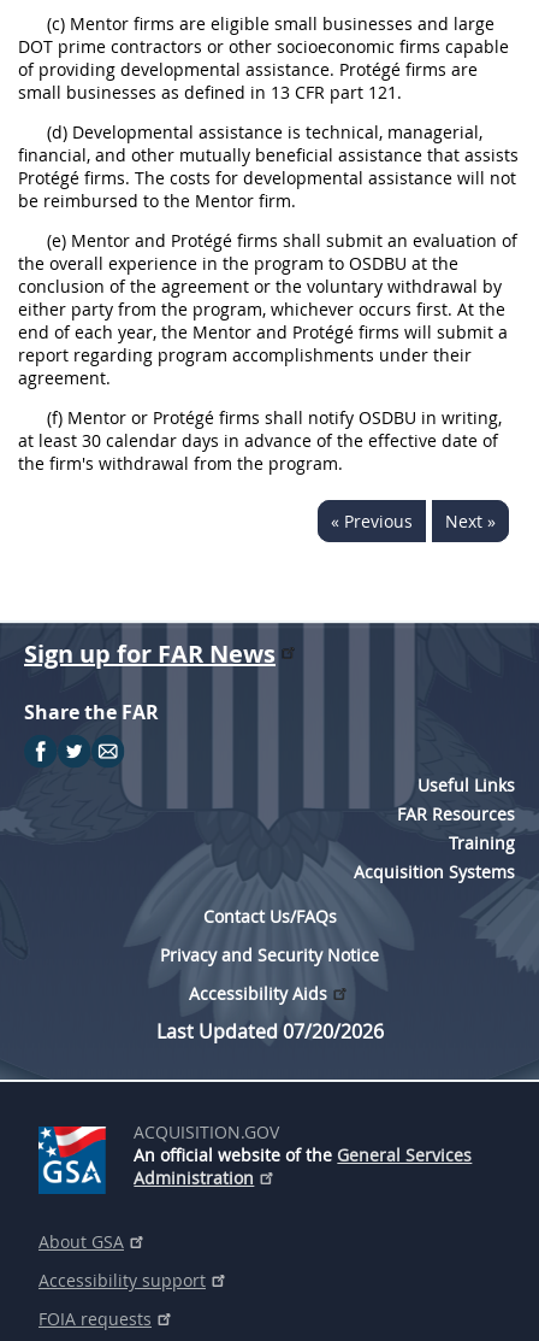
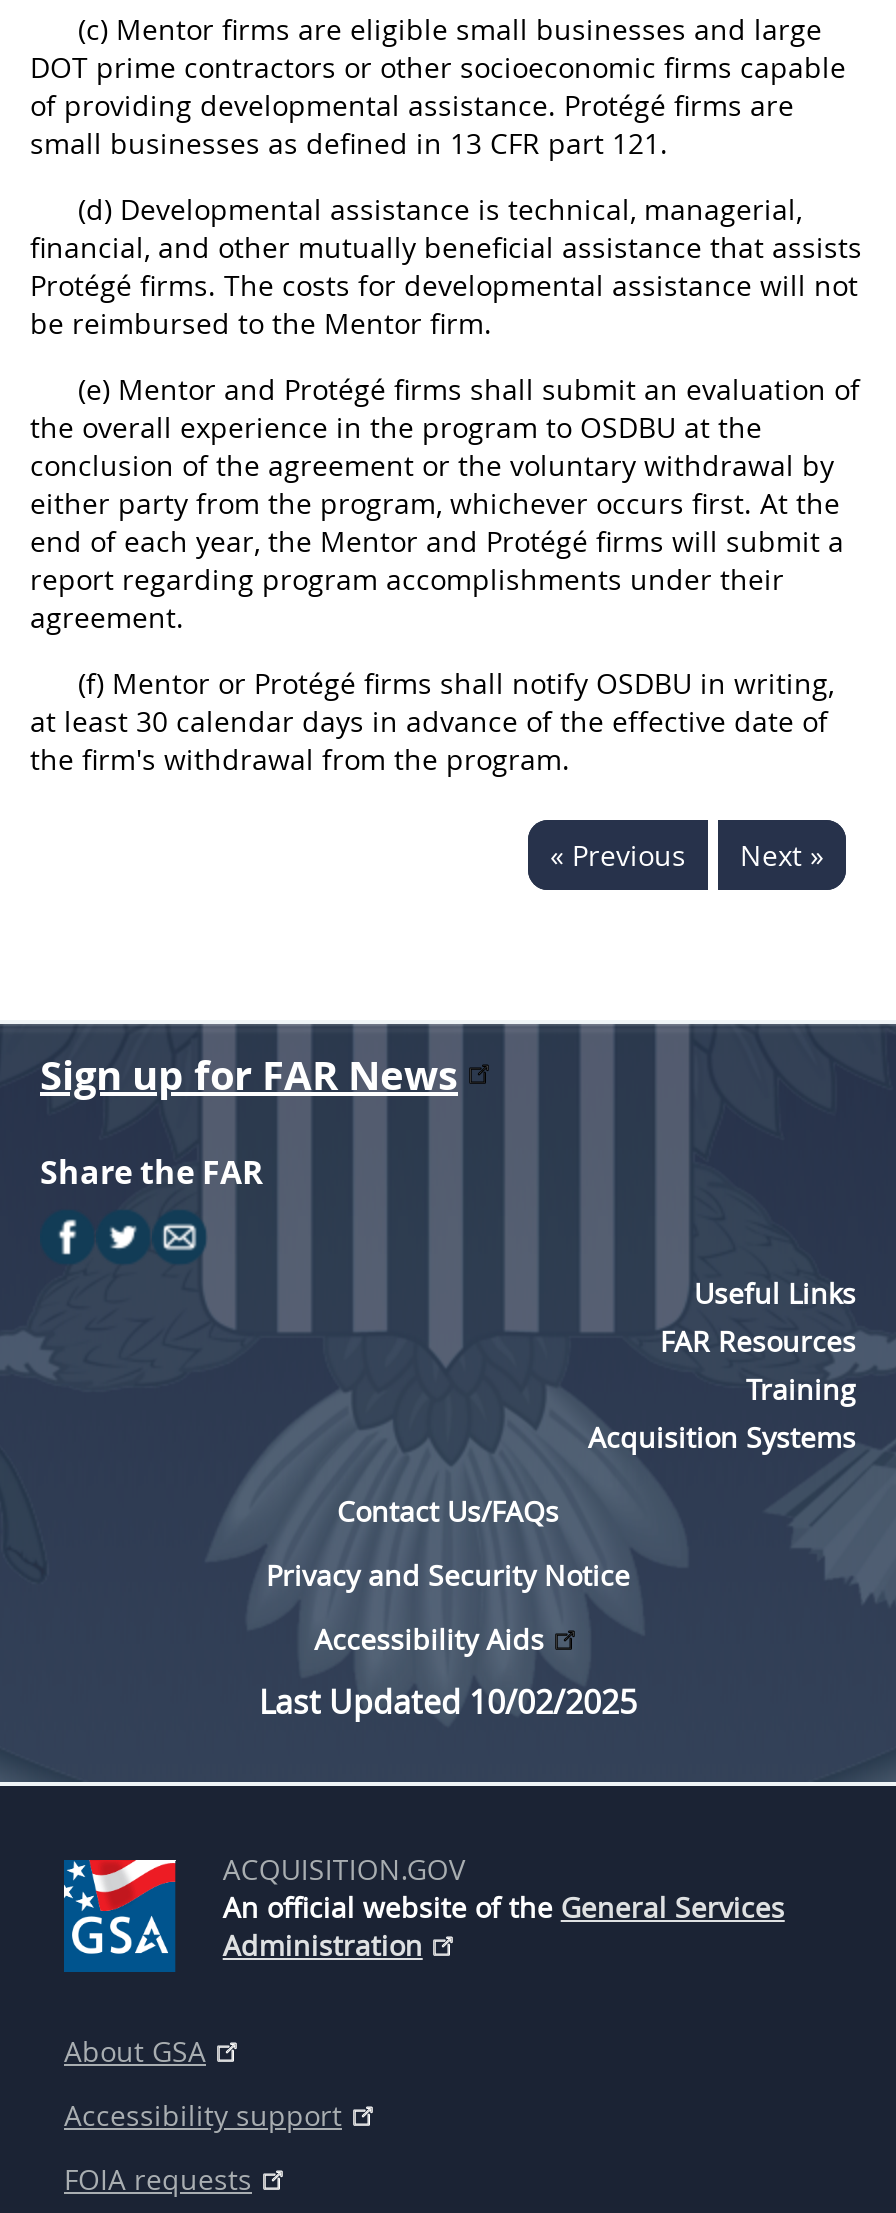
[156,1018,383,1045] Last Updated 07/20/2026 -> [259,1680,637,1724] Last Updated 10/02/2025

